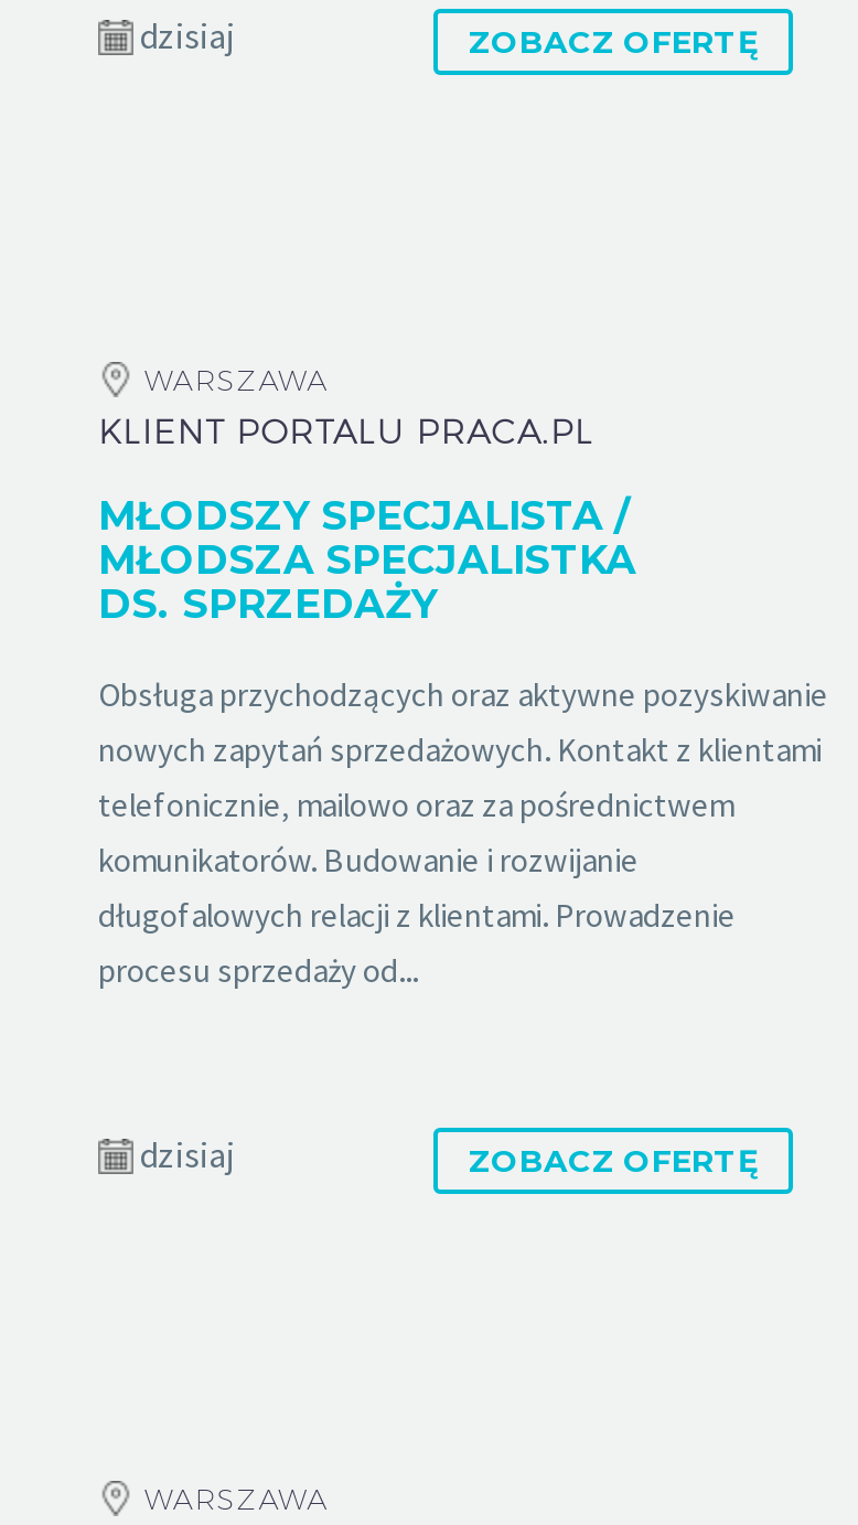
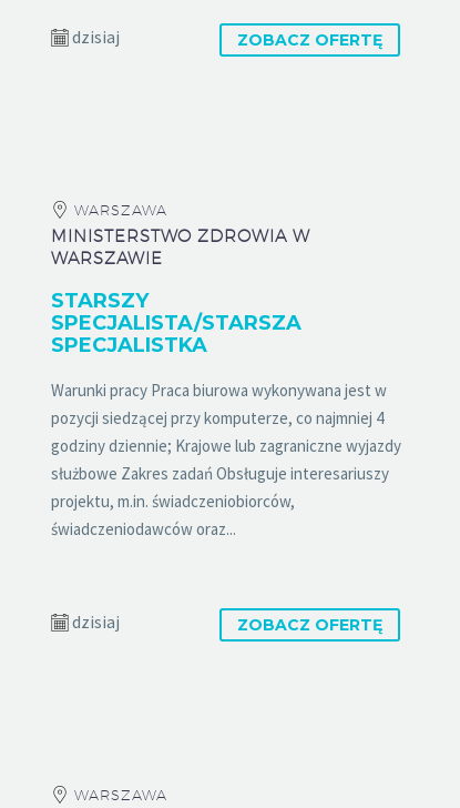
[98,413,594,450] KLIENT PORTALU PRACA.PL -> [51,226,310,267] MINISTERSTWO ZDROWIA W | WARSZAWIE
[98,491,636,628] MŁODSZY SPECJALISTA / | MŁODSZA SPECJALISTKA | DS. SPRZEDAŻY -> [51,288,301,357] STARSZY | SPECJALISTA/STARSZA | SPECJALISTKA
[98,674,828,991] Obsługa przychodzących oraz aktywne pozyskiwanie | nowych zapytań sprzedażowych. Kontakt z klientami | telefonicznie, mailowo oraz za pośrednictwem | komunikatorów. Budowanie i rozwijanie | długofalowych relacji z klientami. Prowadzenie | procesu sprzedaży od... -> [51,380,401,540] Warunki pracy Praca biurowa wykonywana jest w | pozycji siedzącej przy komputerze, co najmniej 4 | godziny dziennie; Krajowe lub zagraniczne wyjazdy | służbowe Zakres zadań Obsługuje interesariuszy | projektu, m.in. świadczeniobiorców, | świadczeniodawców oraz...

